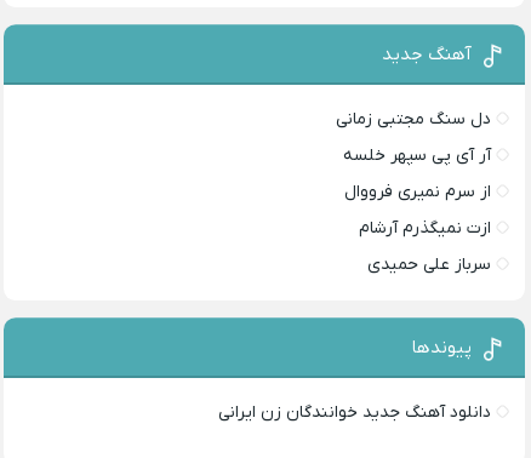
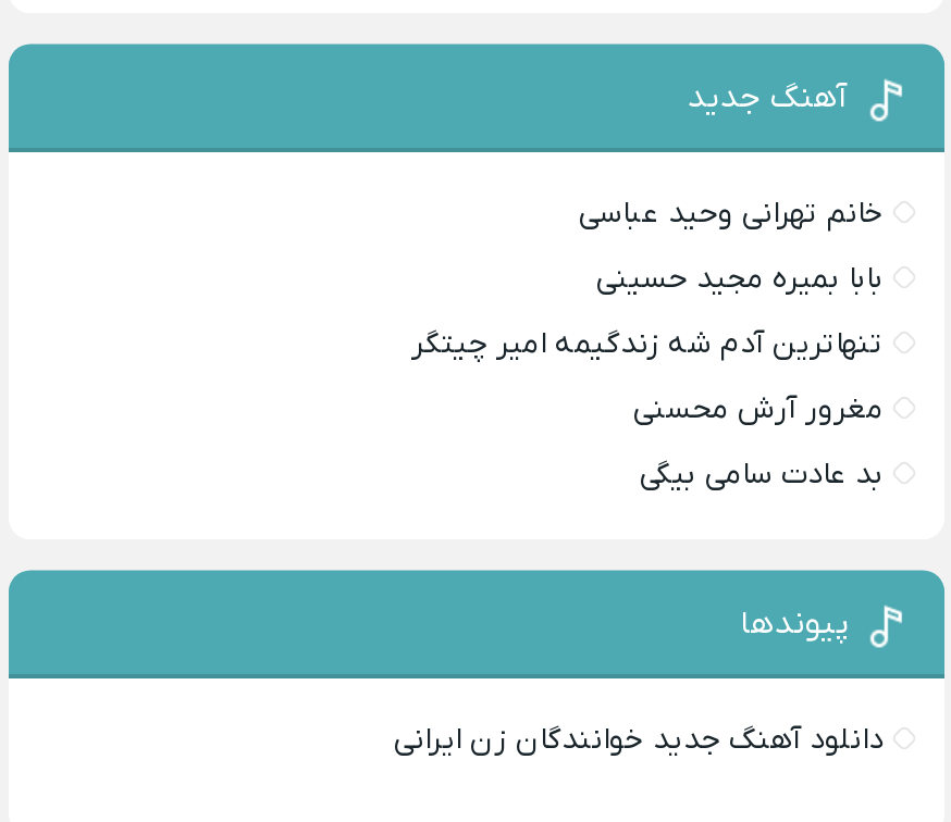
[336,108,491,131] دل سنگ مجتبی زمانی -> [579,194,884,235] خانم تهرانی وحید عباسی
[343,144,491,167] آر آی پی سپهر خلسه -> [596,259,884,301] بابا بمیره مجید حسینی
[344,181,491,204] از سرم نمیری فرووال -> [411,324,884,366] تنهاترین آدم شه زندگیمه امیر چیتگر
[359,217,491,240] ازت نمیگذرم آرشام -> [633,390,884,431] مغرور آرش محسنی
[367,253,491,276] سرباز علی حمیدی -> [640,455,884,496] بد عادت سامی بیگی

